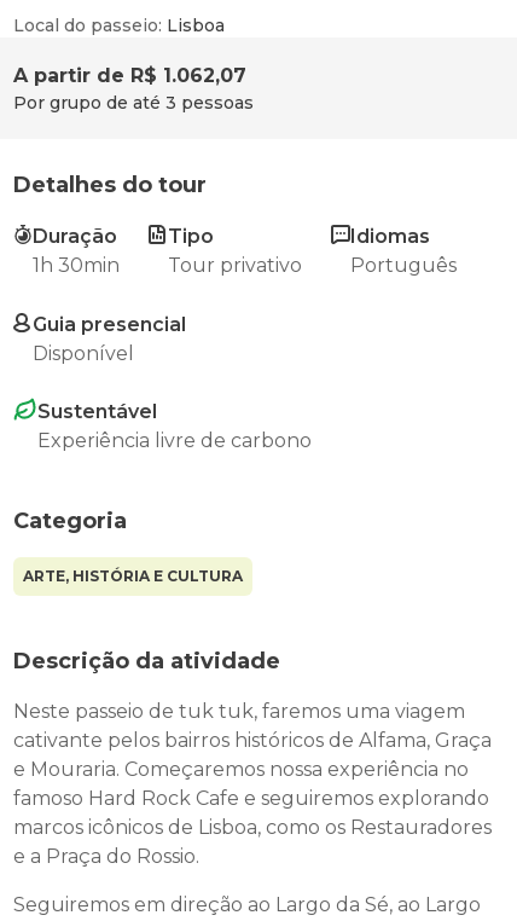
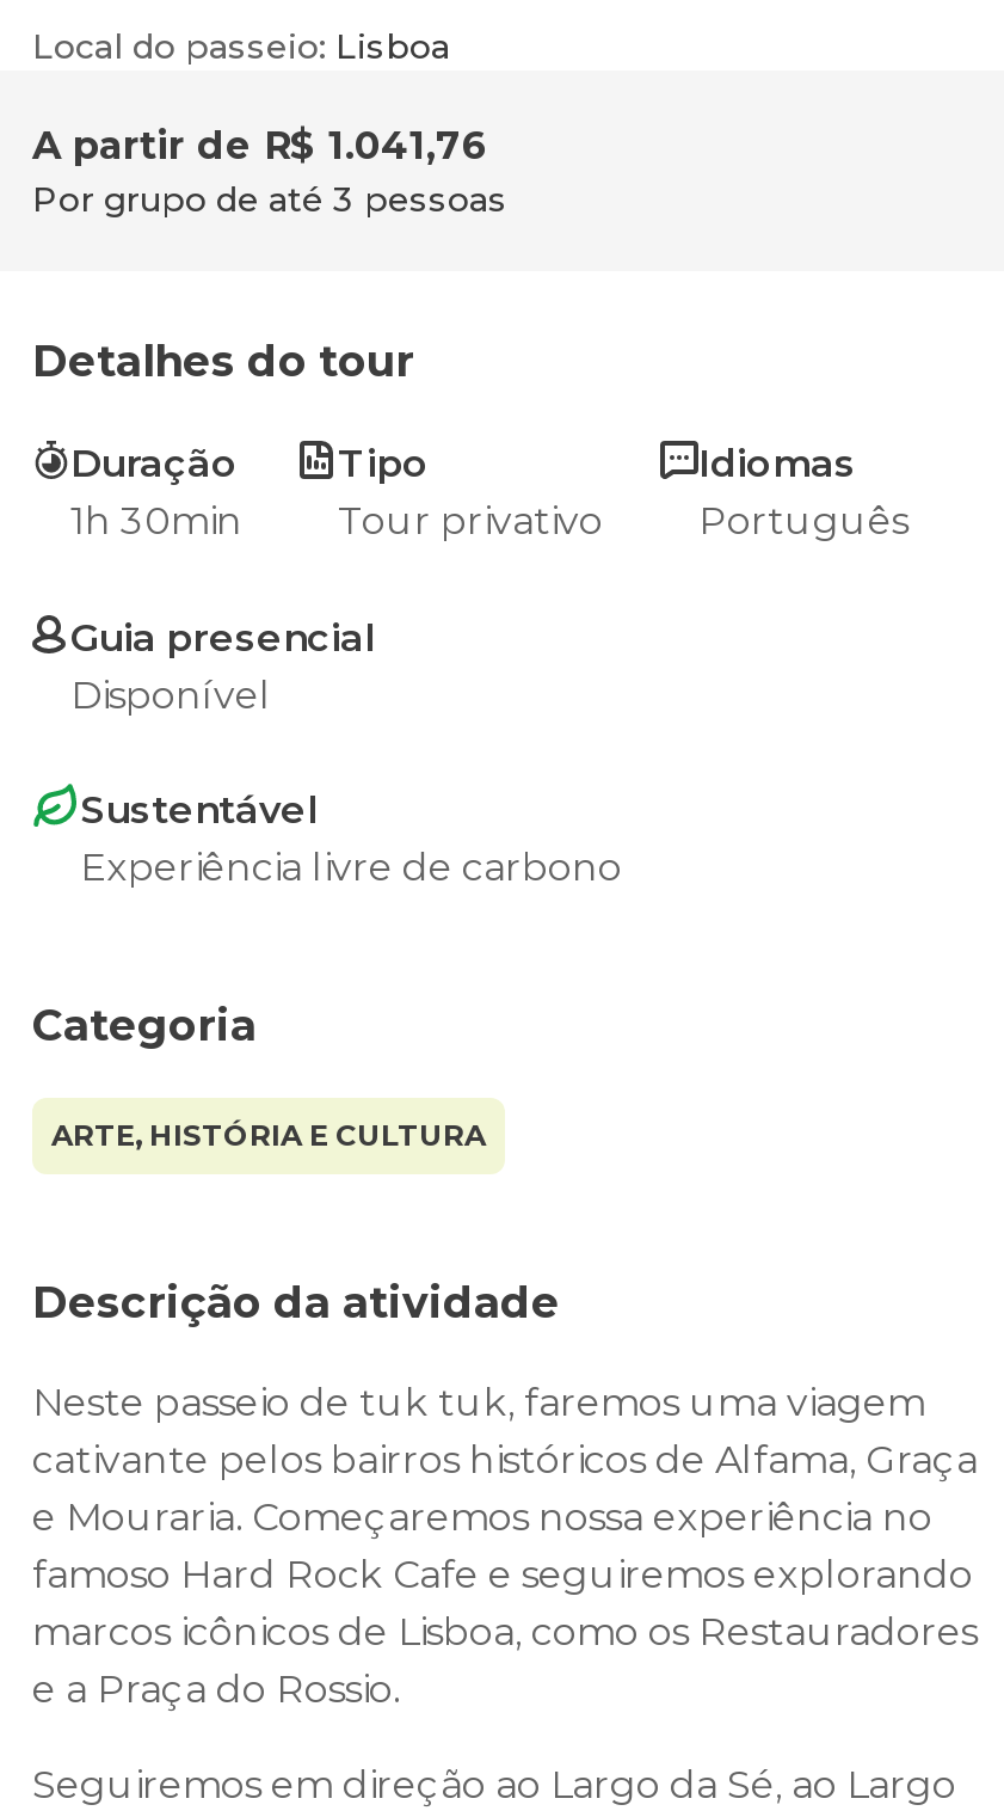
[13,64,246,87] A partir de R$ 1.062,07 -> [32,123,488,168] A partir de R$ 1.041,76

